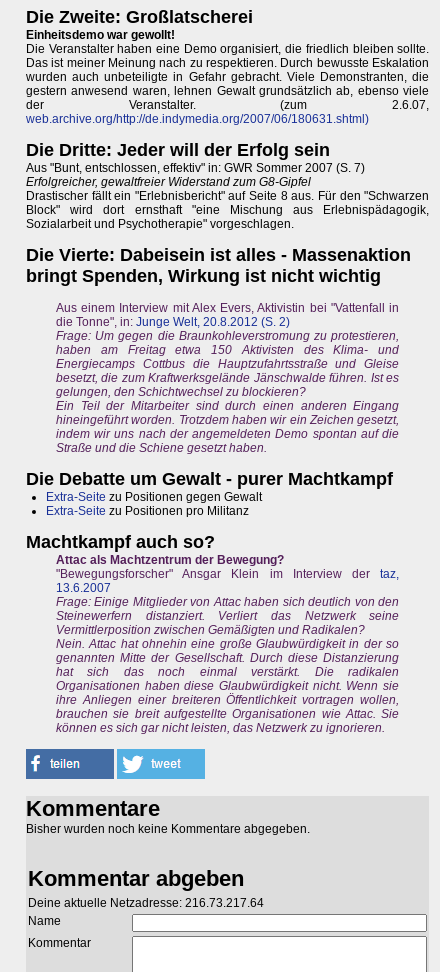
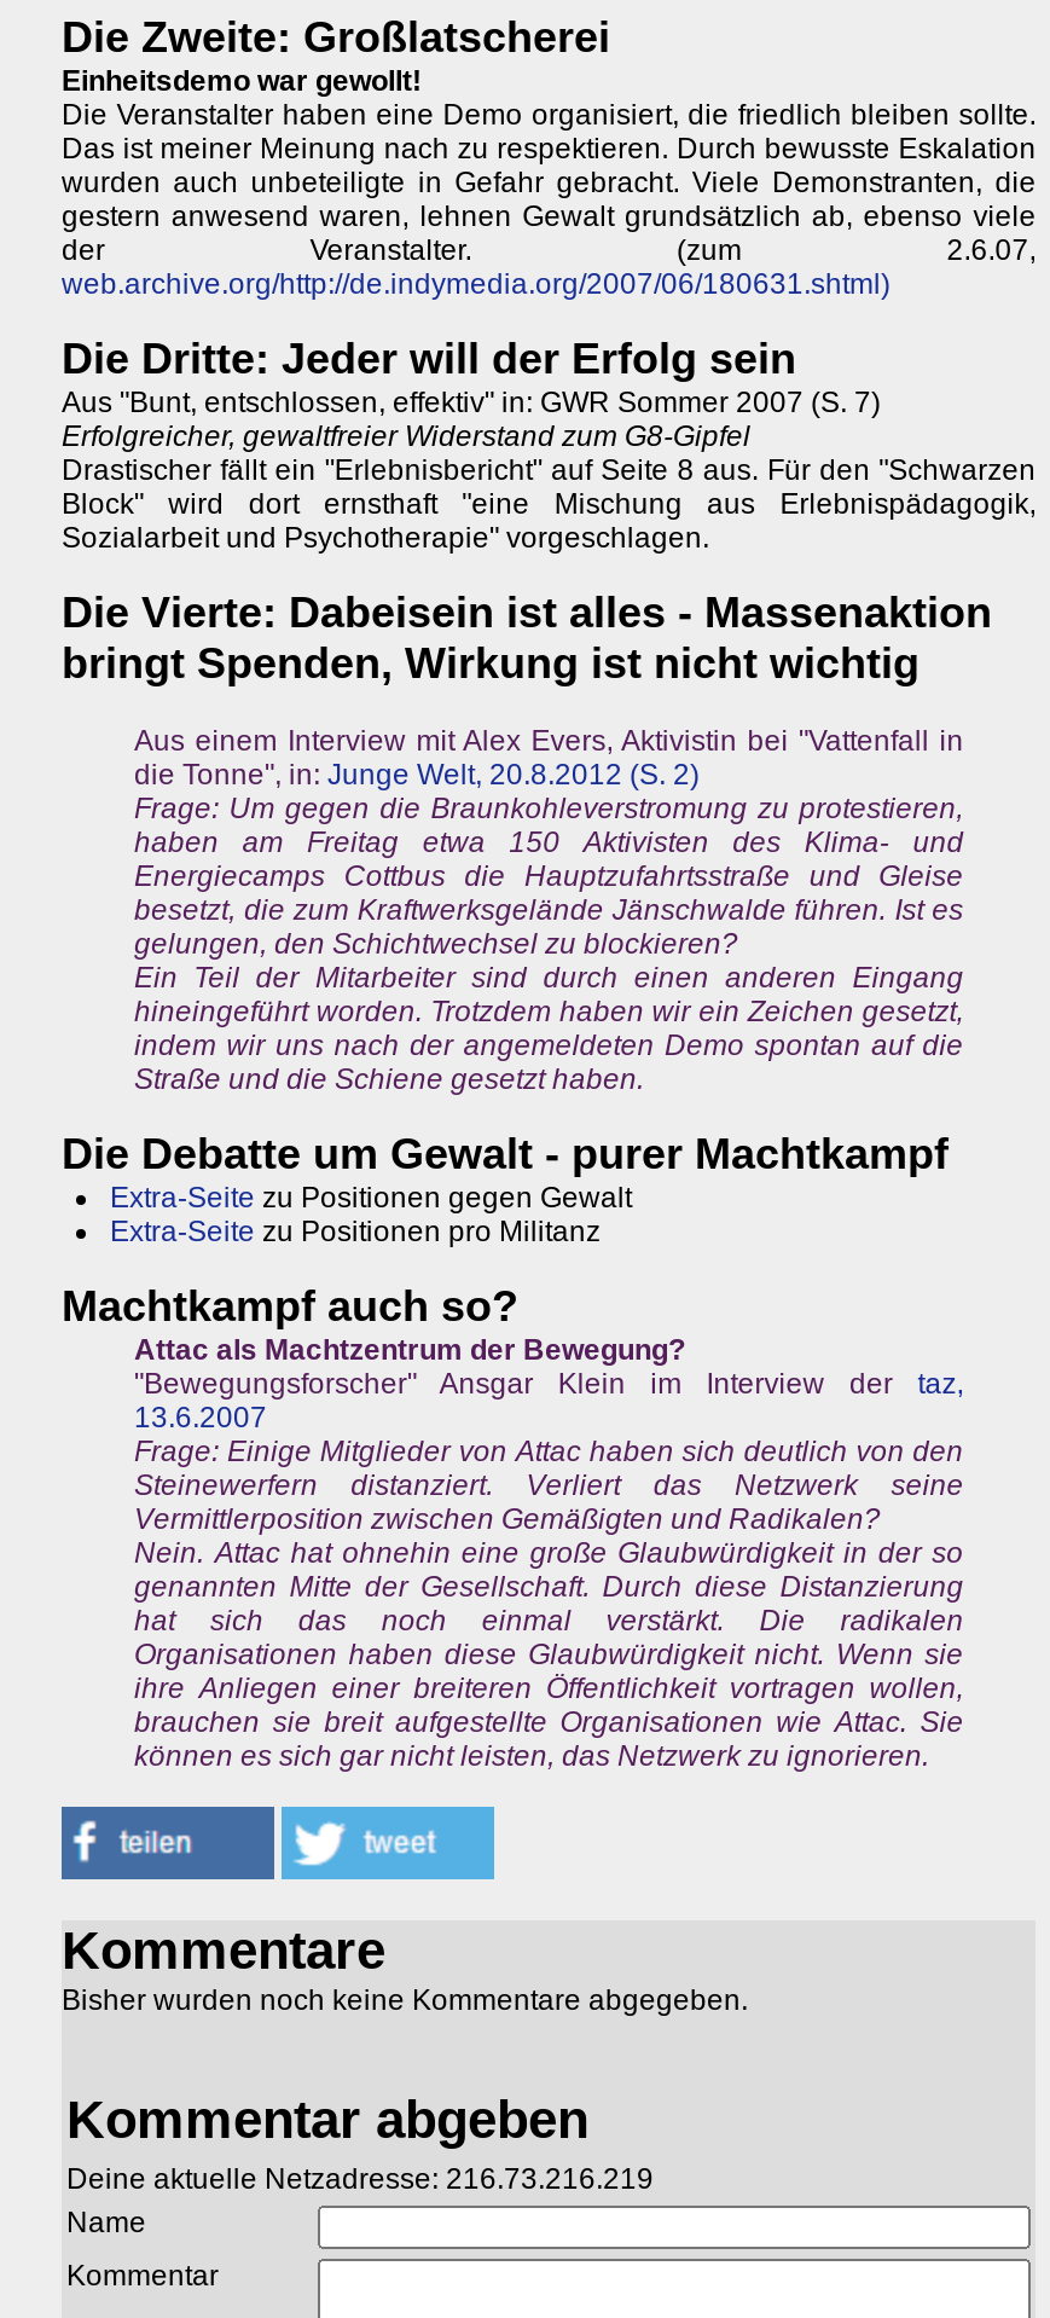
[28,896,264,910] Deine aktuelle Netzadresse: 216.73.217.64 -> [66,2163,654,2197] Deine aktuelle Netzadresse: 216.73.216.219

